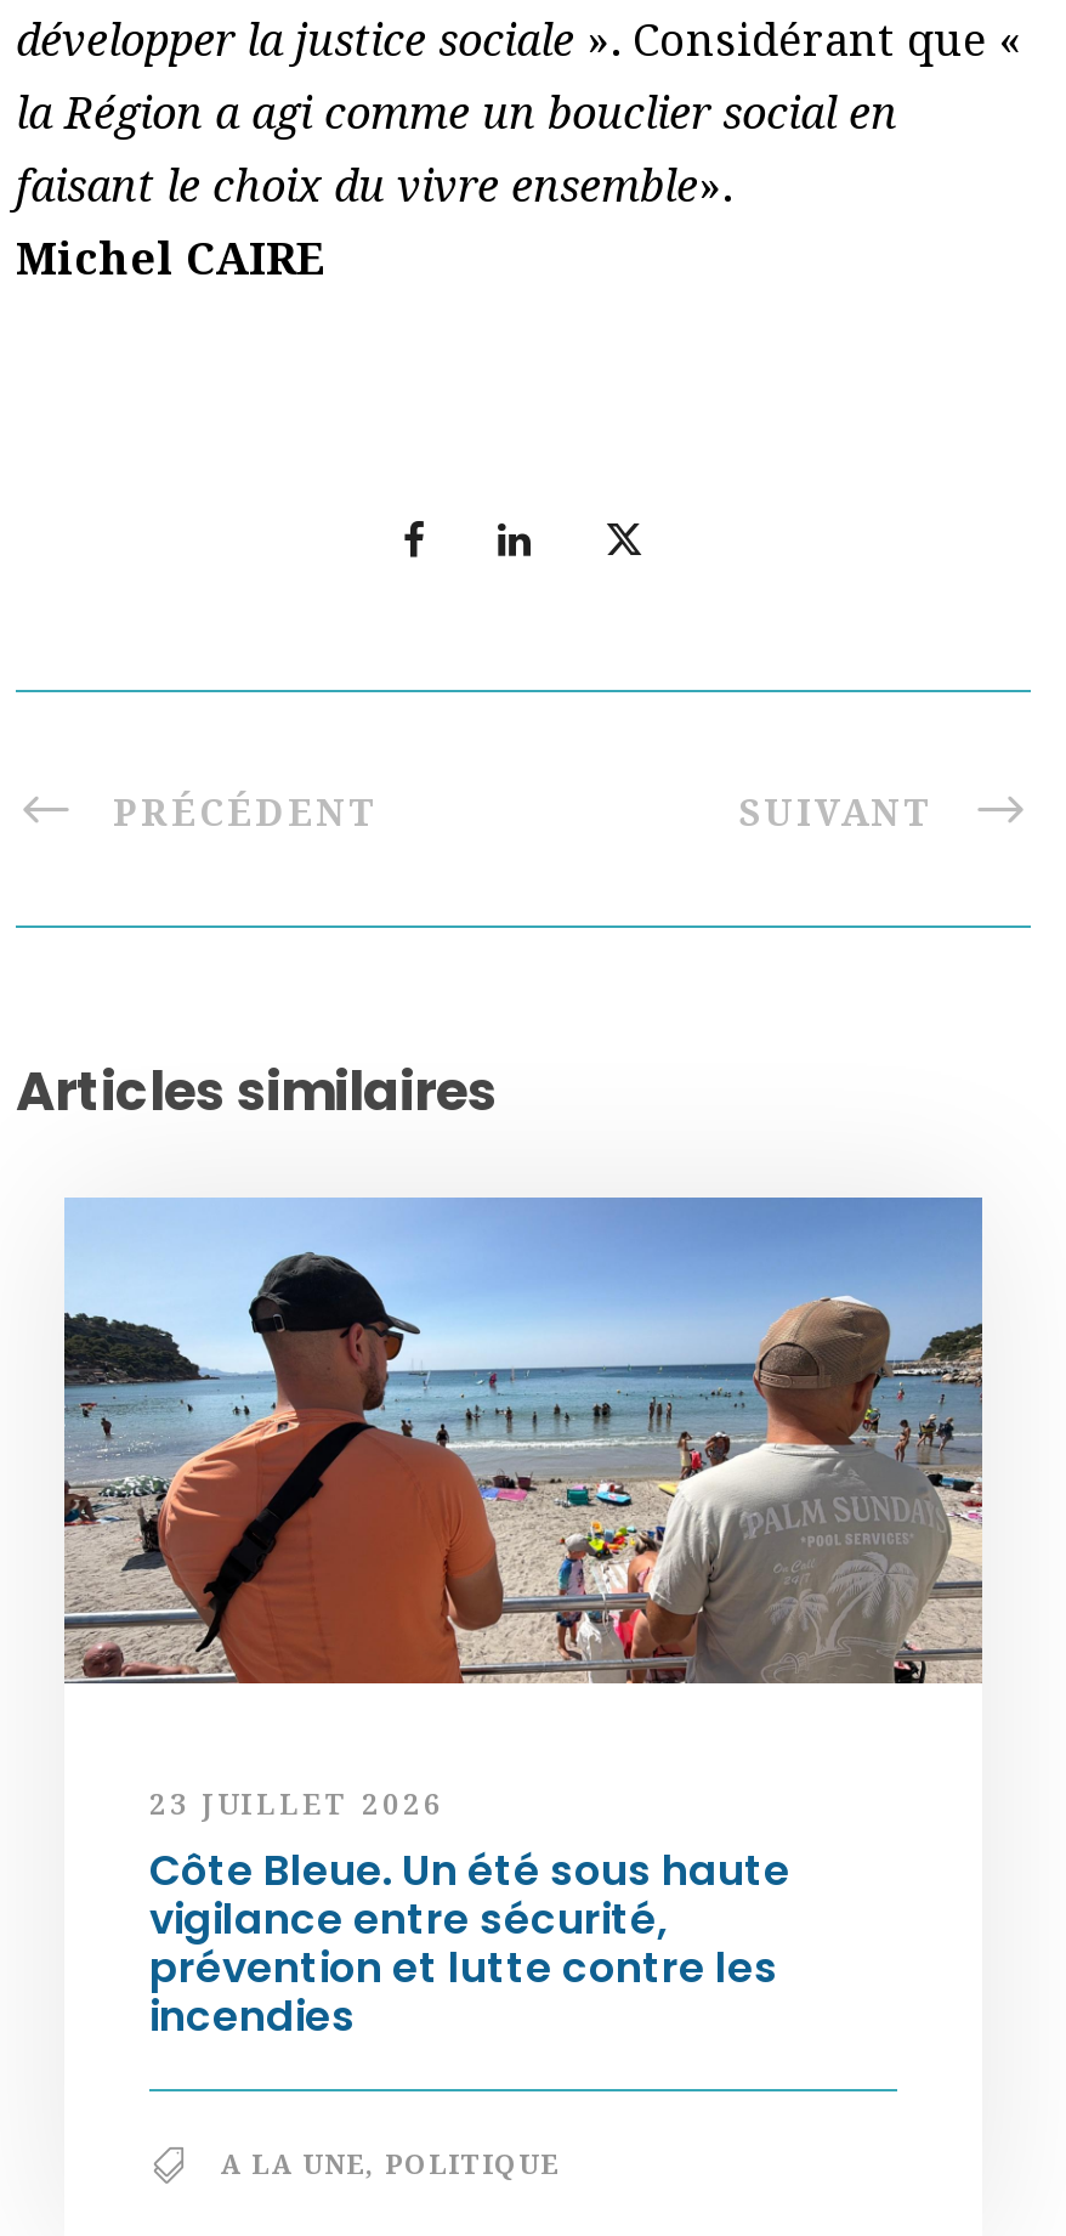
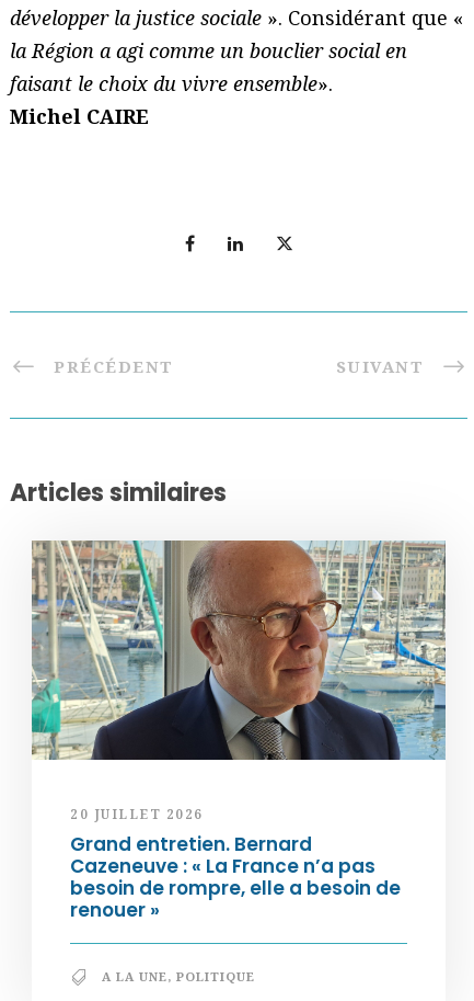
[62,1195,985,2045] [image] | 23 JUILLET 2026 | Côte Bleue. Un été sous haute | vigilance entre sécurité, | prévention et lutte contre les | incendies -> [31,539,447,923] [image] | 20 JUILLET 2026 | Grand entretien. Bernard | Cazeneuve : « La France n’a pas | besoin de rompre, elle a besoin de | renouer »

